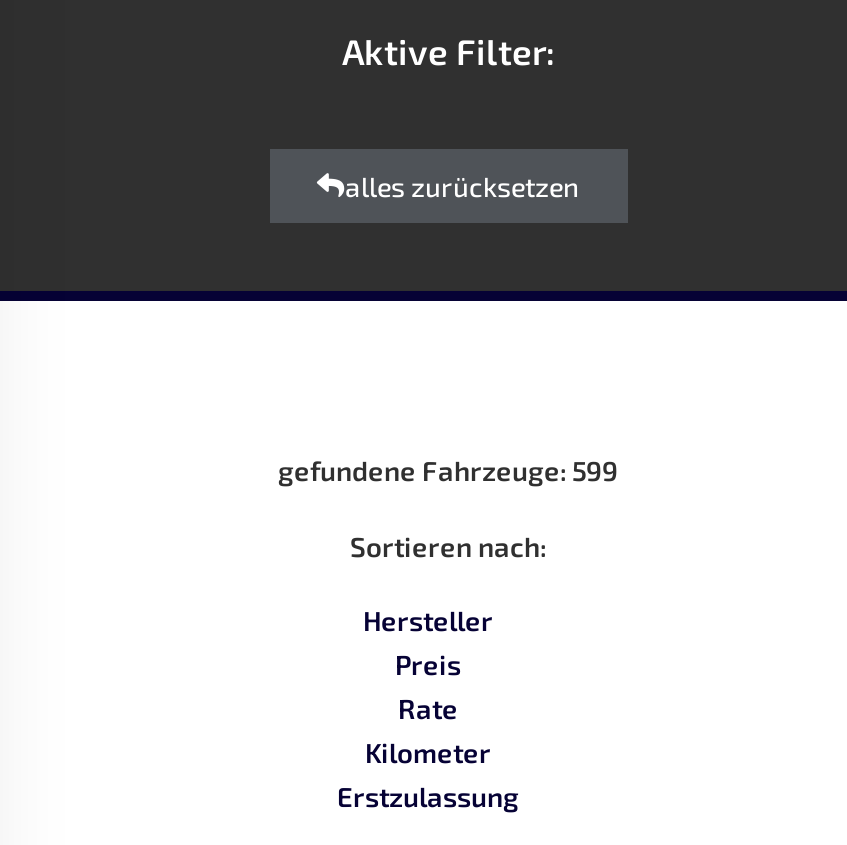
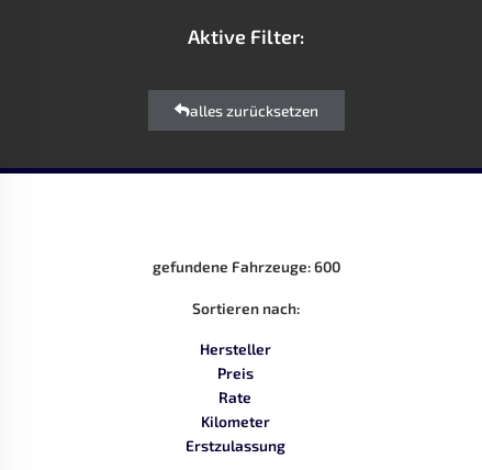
[278,454,618,488] gefundene Fahrzeuge: 599 -> [152,257,340,276] gefundene Fahrzeuge: 600

